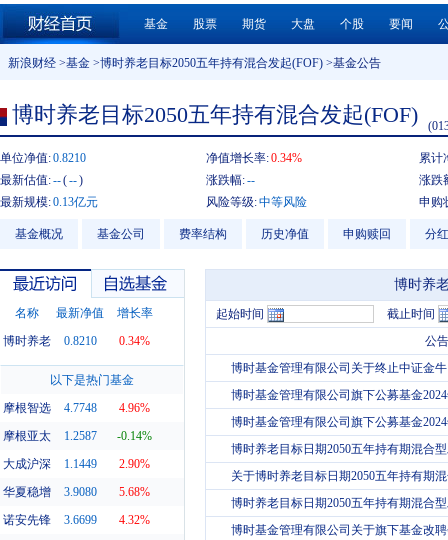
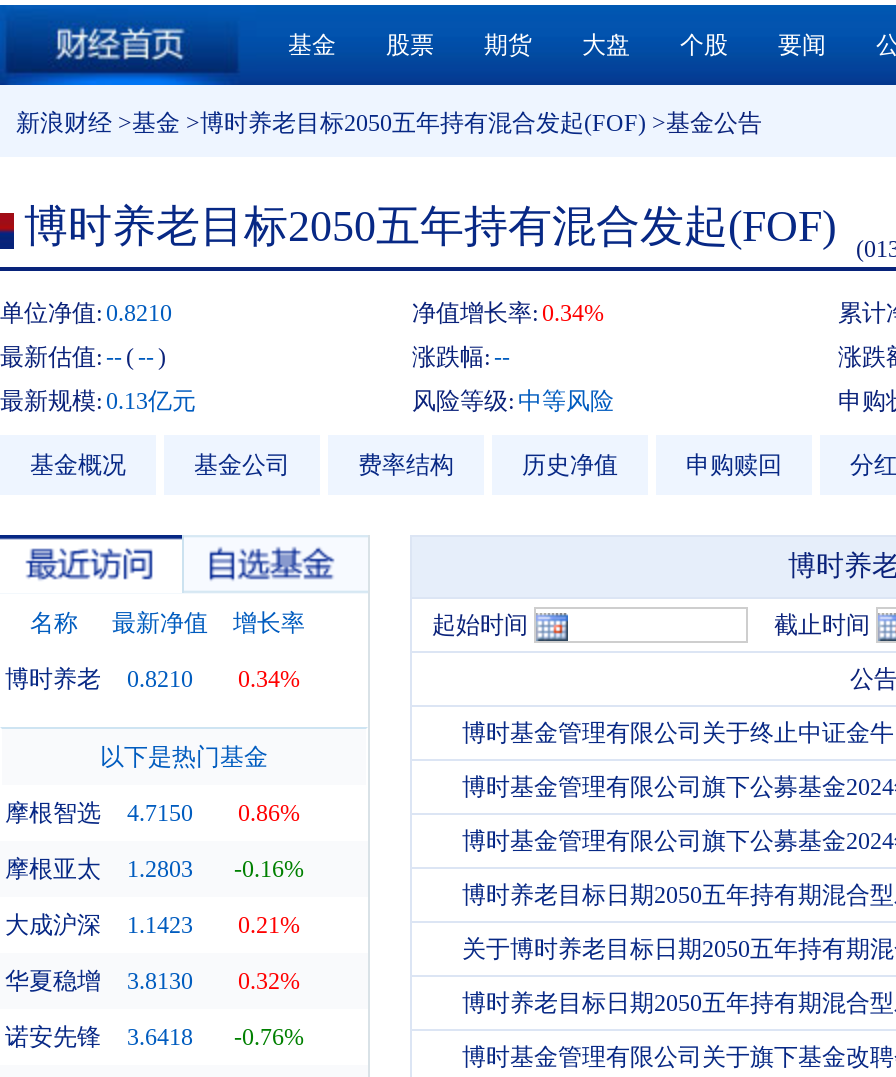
[63,401,96,415] 4.7748 -> [127,799,193,827] 4.7150
[119,401,150,415] 4.96% -> [238,799,300,827] 0.86%
[63,429,96,443] 1.2587 -> [127,855,193,883] 1.2803
[117,429,152,443] -0.14% -> [234,855,304,883] -0.16%
[63,457,96,471] 1.1449 -> [127,911,193,939] 1.1423
[119,457,150,471] 2.90% -> [238,911,300,939] 0.21%
[63,485,96,499] 3.9080 -> [127,967,193,995] 3.8130
[119,485,150,499] 5.68% -> [238,967,300,995] 0.32%
[63,513,96,527] 3.6699 -> [127,1023,193,1051] 3.6418
[119,513,150,527] 4.32% -> [234,1023,304,1051] -0.76%

